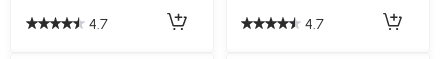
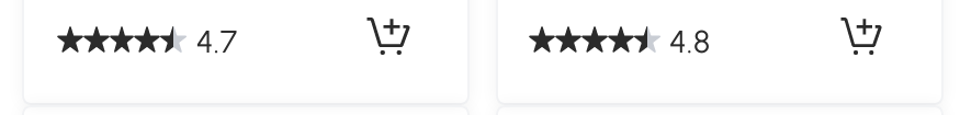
[305,15,324,33] 4.7 -> [669,21,711,60] 4.8

